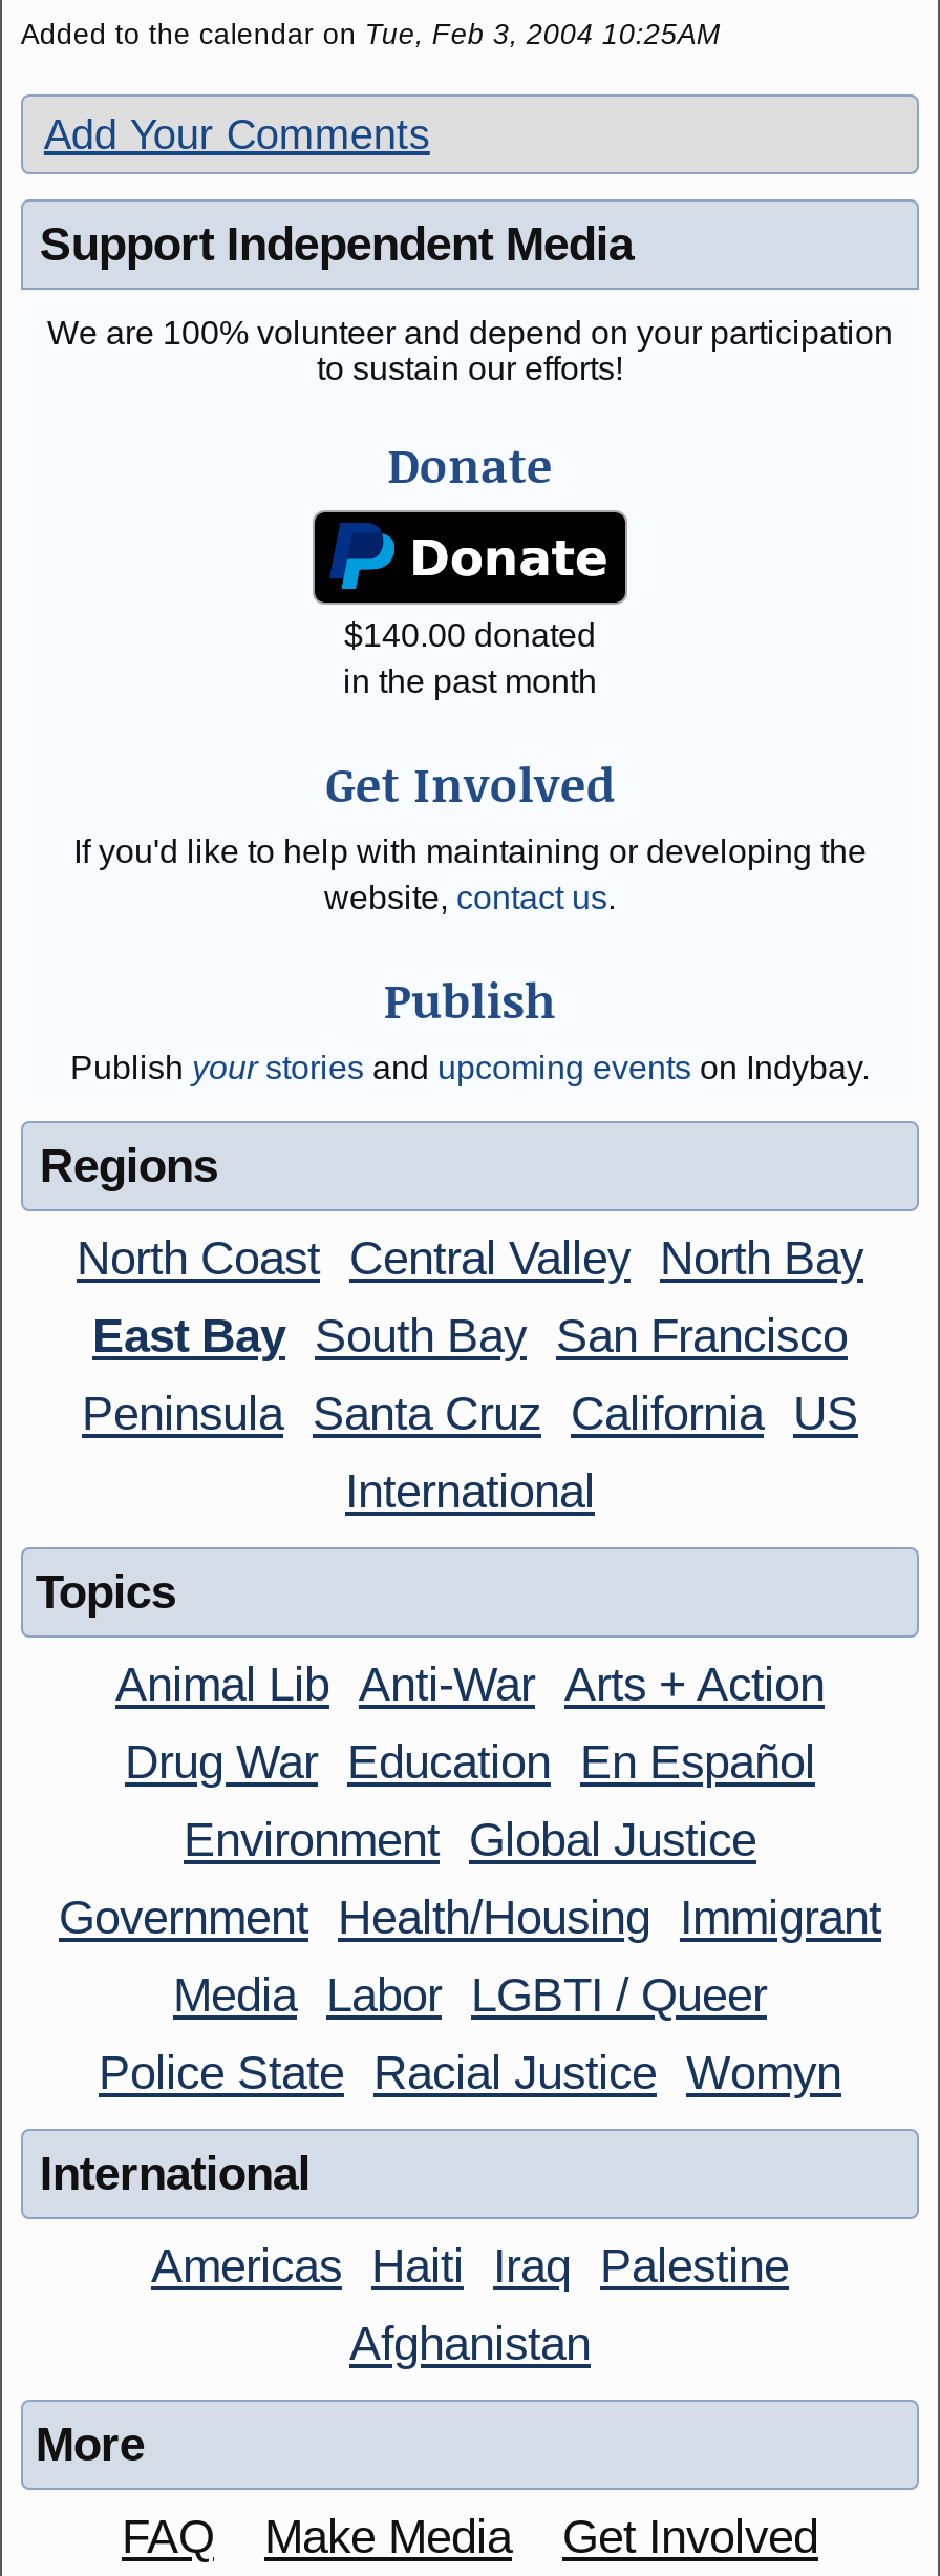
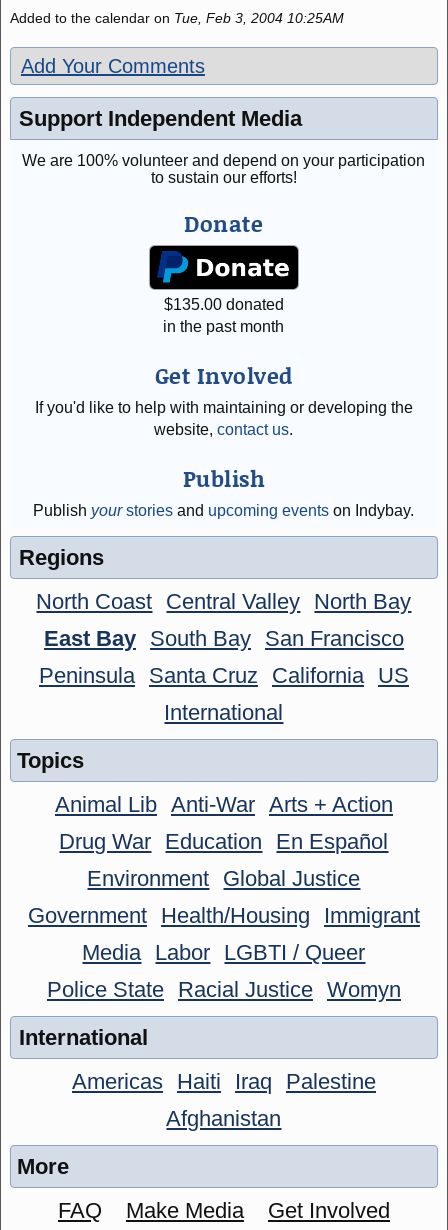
[344,617,596,652] $140.00 donated -> [164,296,284,313] $135.00 donated

